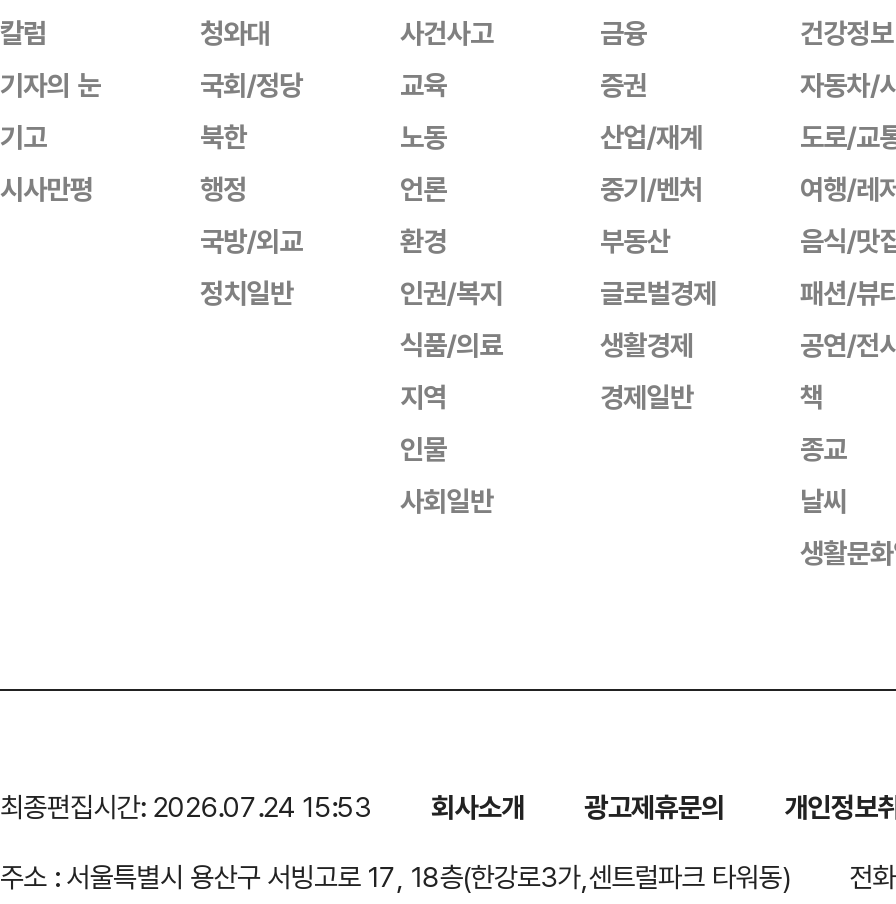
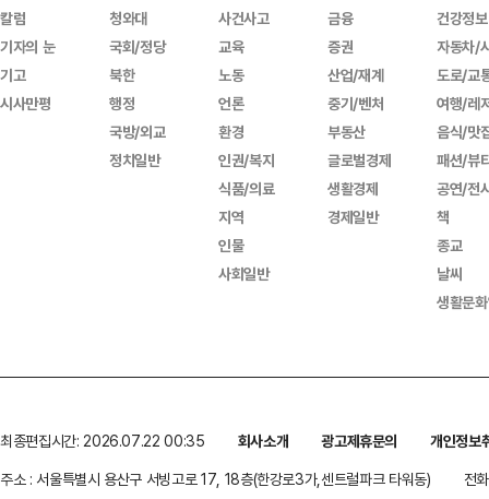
[0,787,371,825] 최종편집시간: 2026.07.24 15:53 -> [0,430,205,451] 최종편집시간: 2026.07.22 00:35

